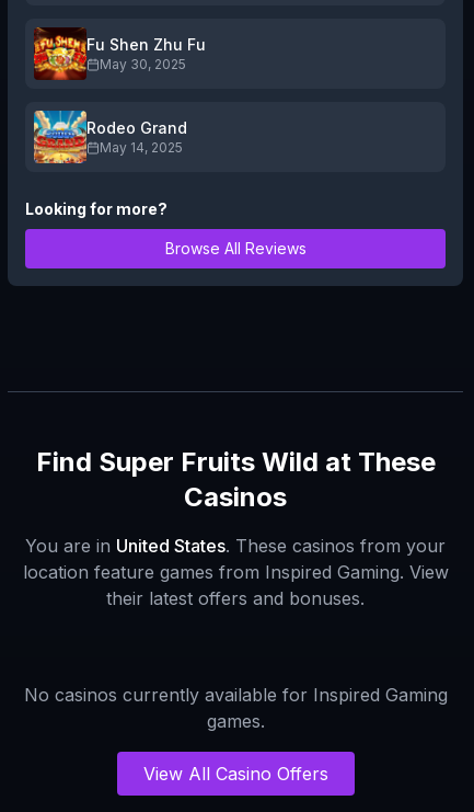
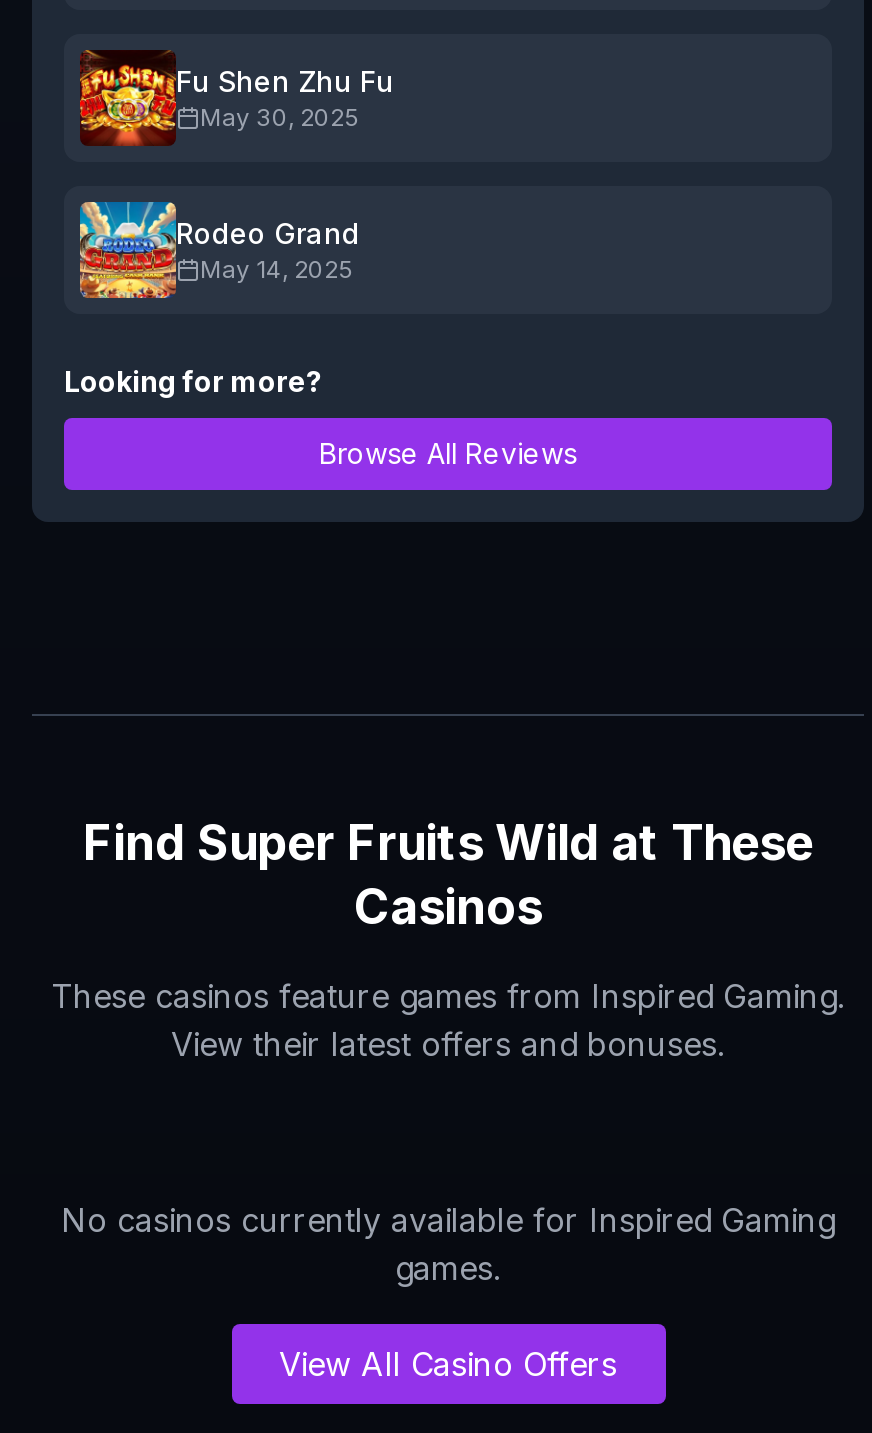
[22,535,448,609] You are in United States. These casinos from your | location feature games from Inspired Gaming. View | their latest offers and bonuses. -> [51,976,845,1064] These casinos feature games from Inspired Gaming. | View their latest offers and bonuses.

